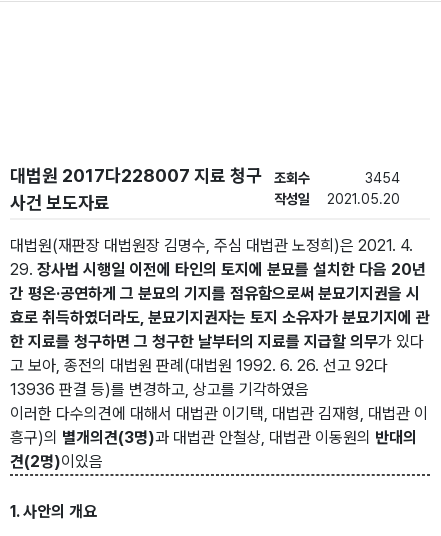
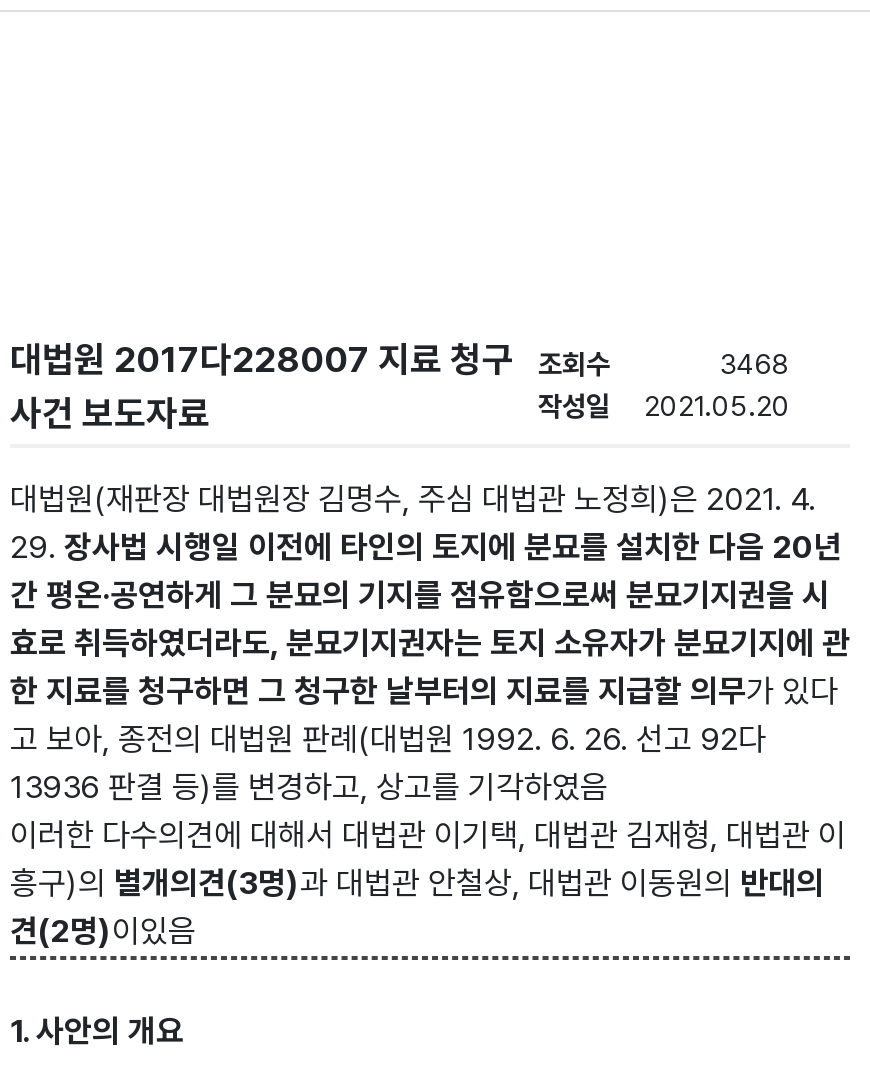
[365,170,400,186] 3454 -> [720,348,790,380] 3468

